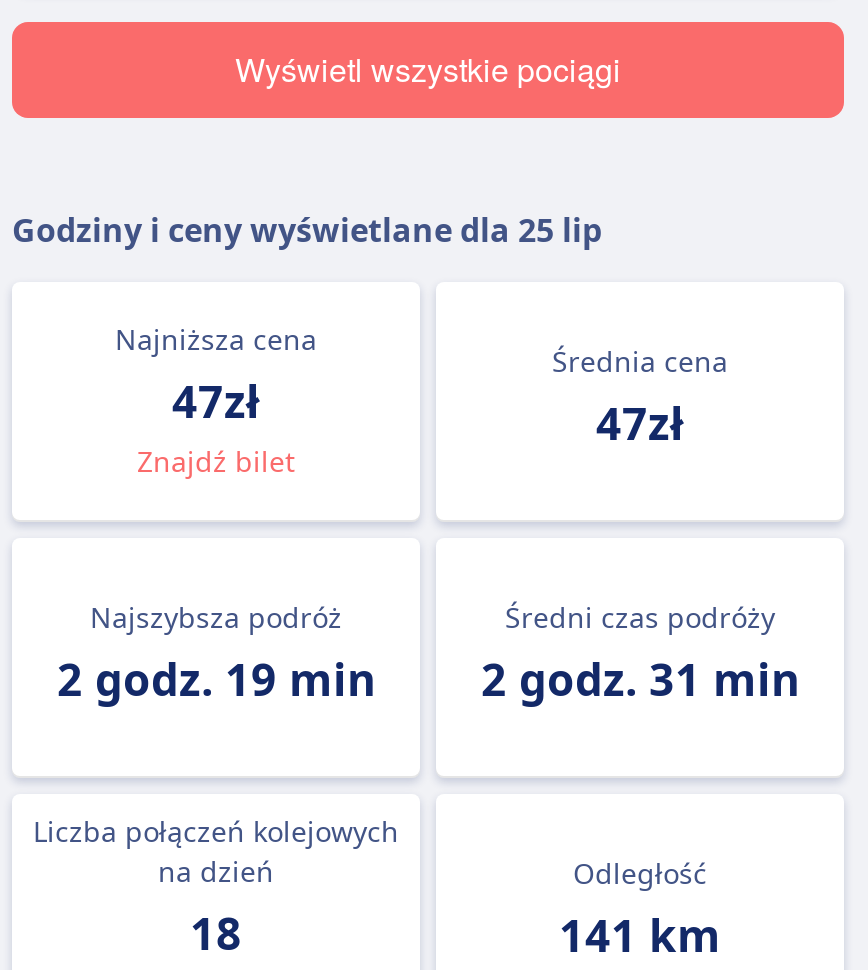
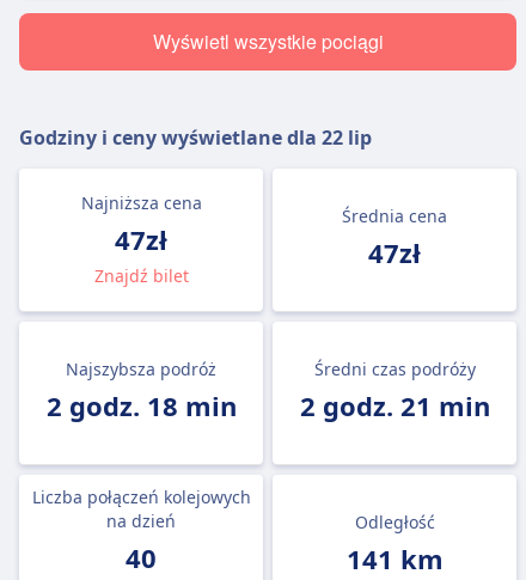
[12,208,602,252] Godziny i ceny wyświetlane dla 25 lip -> [19,124,372,151] Godziny i ceny wyświetlane dla 22 lip
[57,648,375,708] 2 godz. 19 min -> [46,387,236,423] 2 godz. 18 min
[481,648,799,708] 2 godz. 31 min -> [299,387,490,423] 2 godz. 21 min
[190,902,242,962] 18 -> [126,539,157,575] 40

